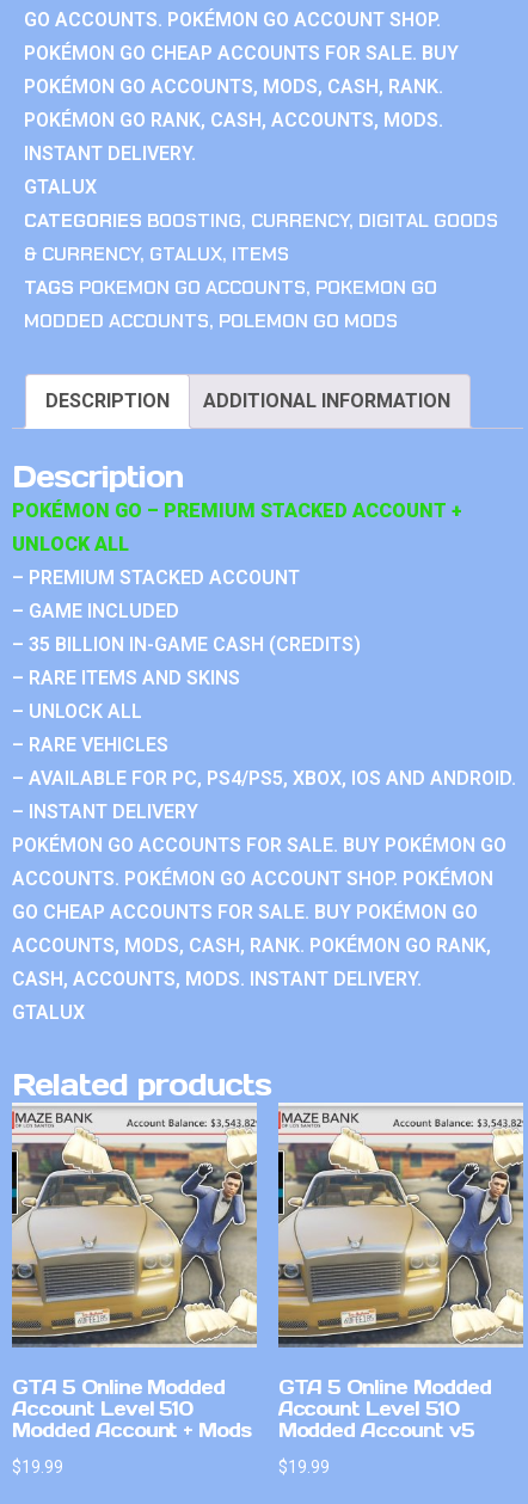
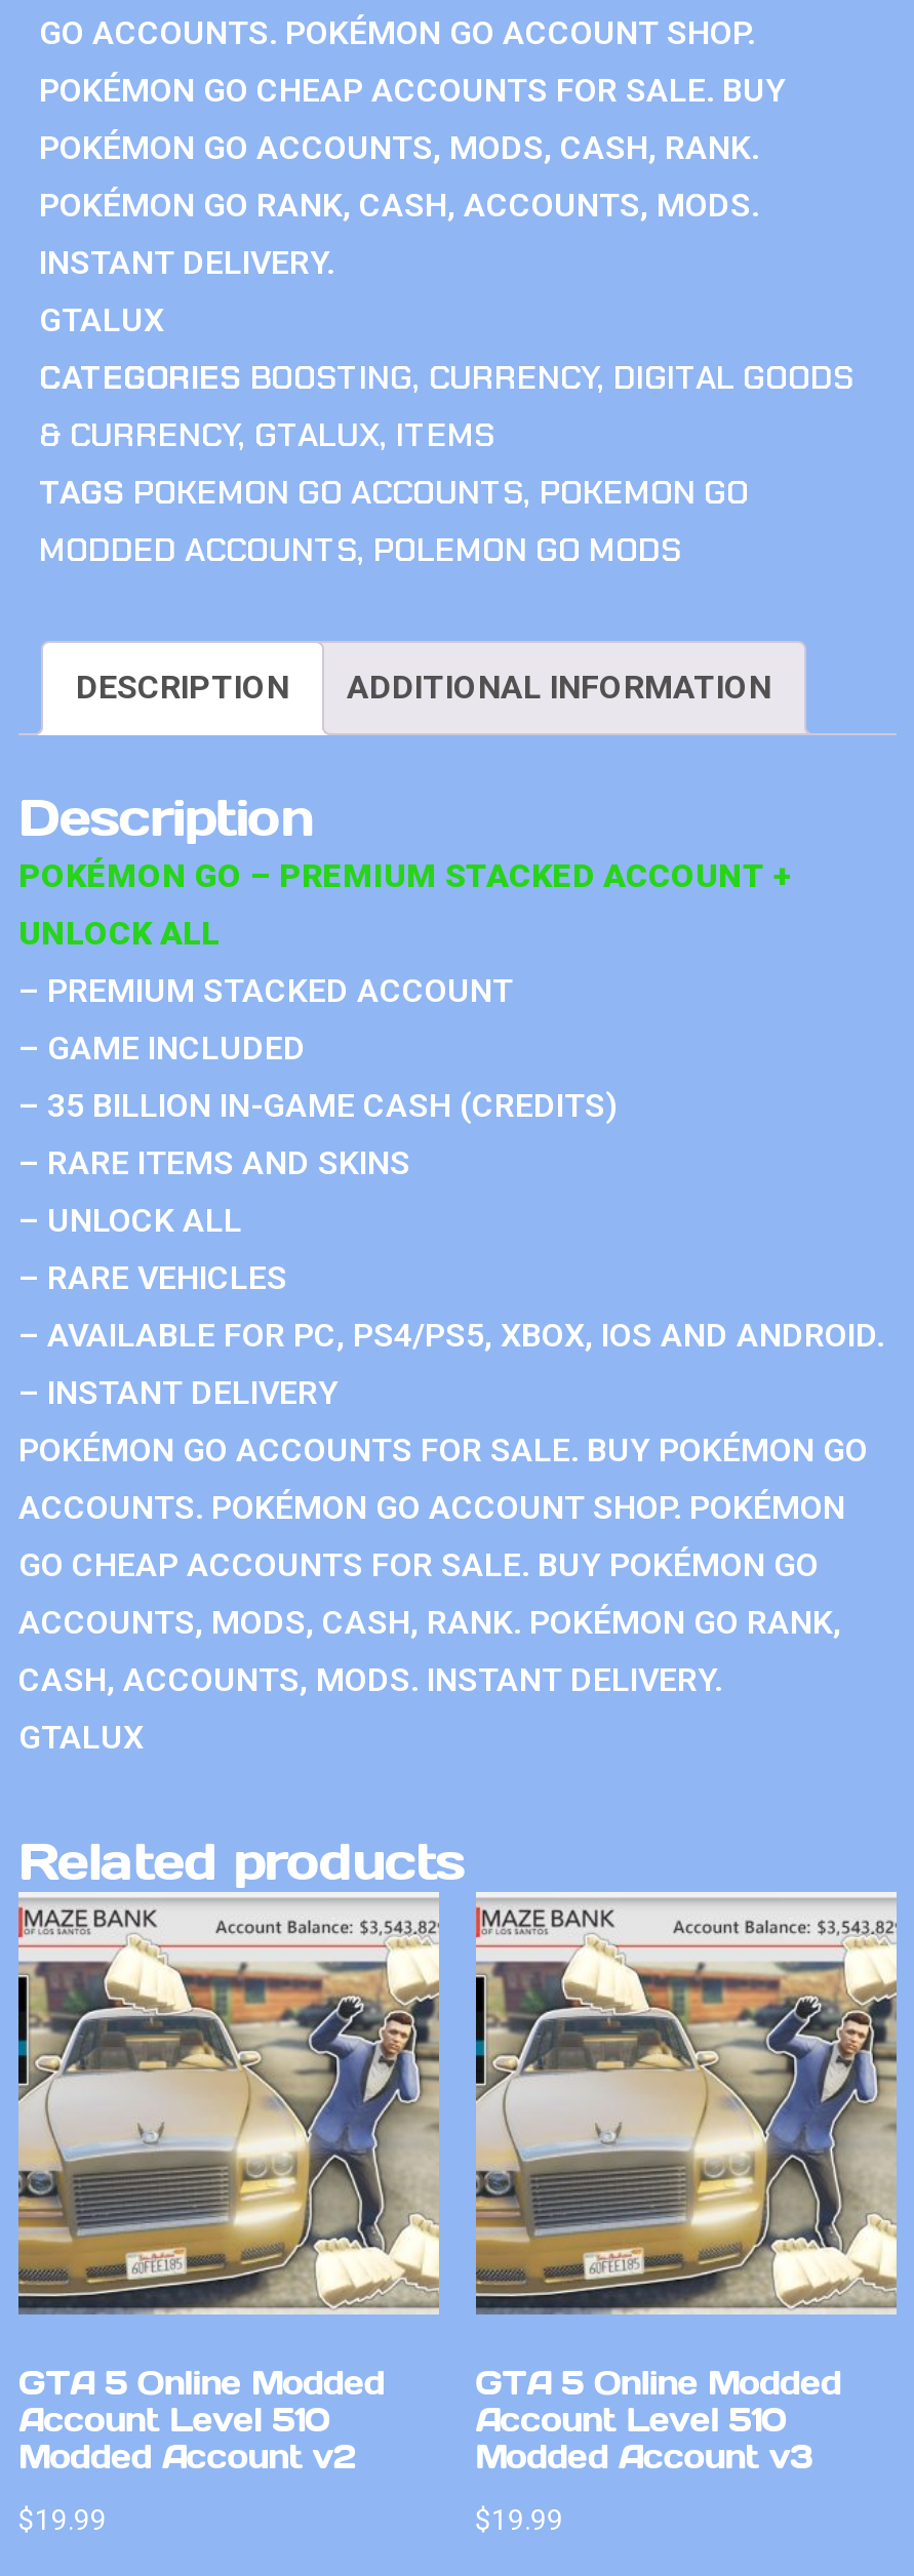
[12,1418,251,1442] Modded Account + Mods -> [18,2435,353,2476] Modded Account v2
[278,1418,474,1442] Modded Account v5 -> [475,2435,810,2476] Modded Account v3

